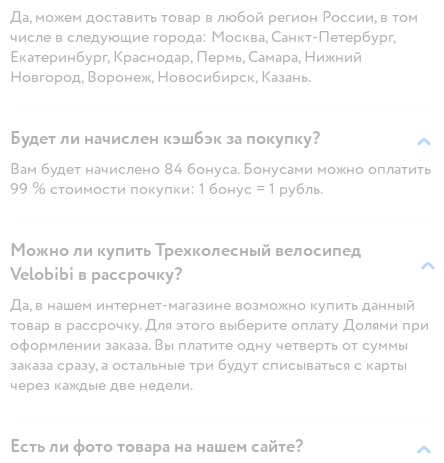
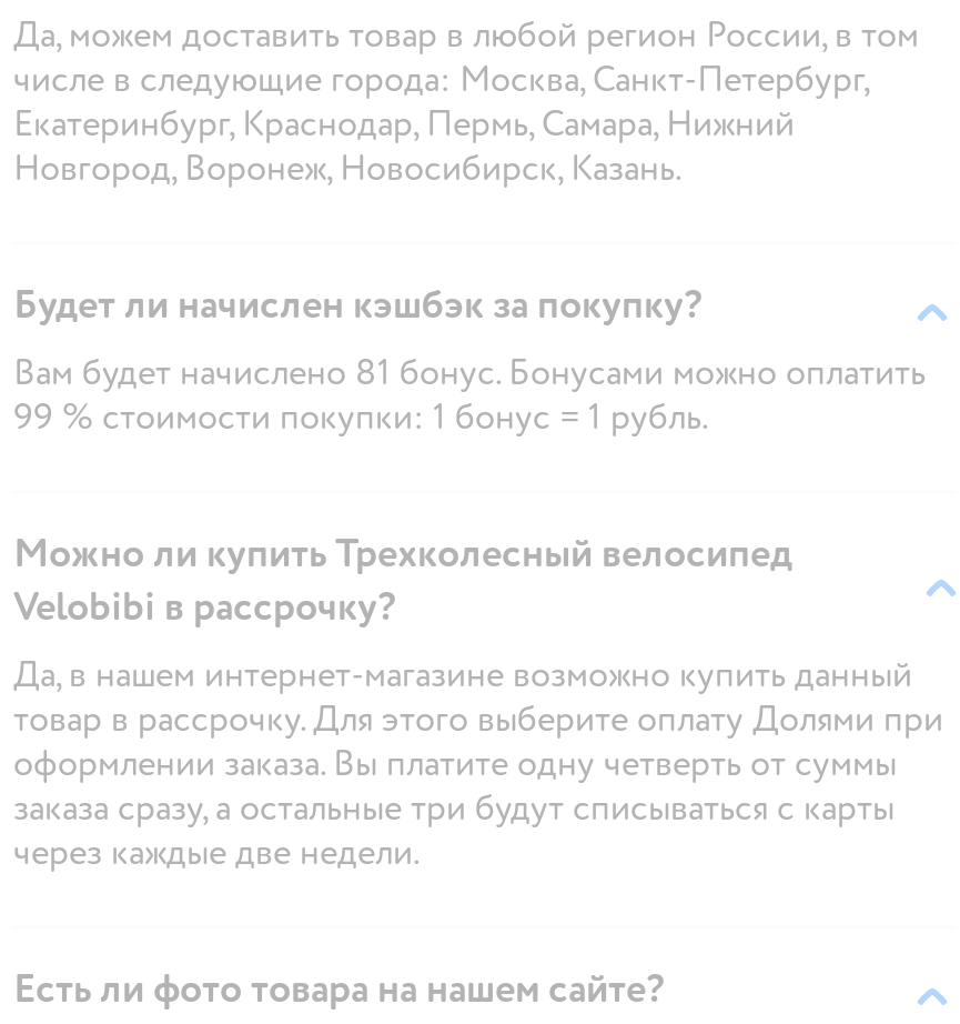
[10,159,431,179] Вам будет начислено 84 бонуса. Бонусами можно оплатить -> [13,351,926,395] Вам будет начислено 81 бонус. Бонусами можно оплатить

